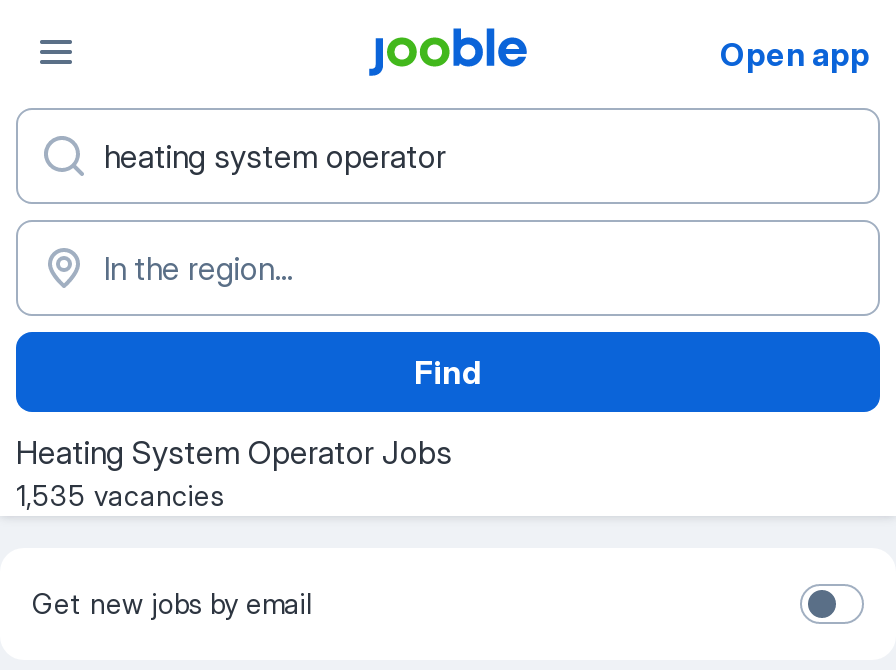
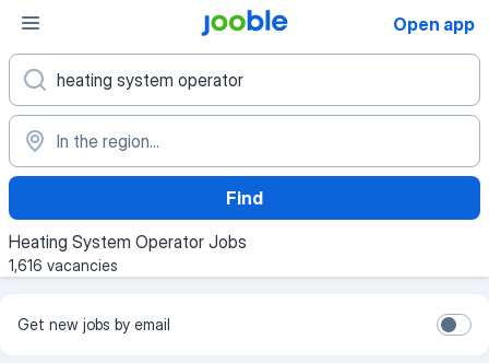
[16,478,224,512] 1,535 vacancies -> [9,256,118,274] 1,616 vacancies

